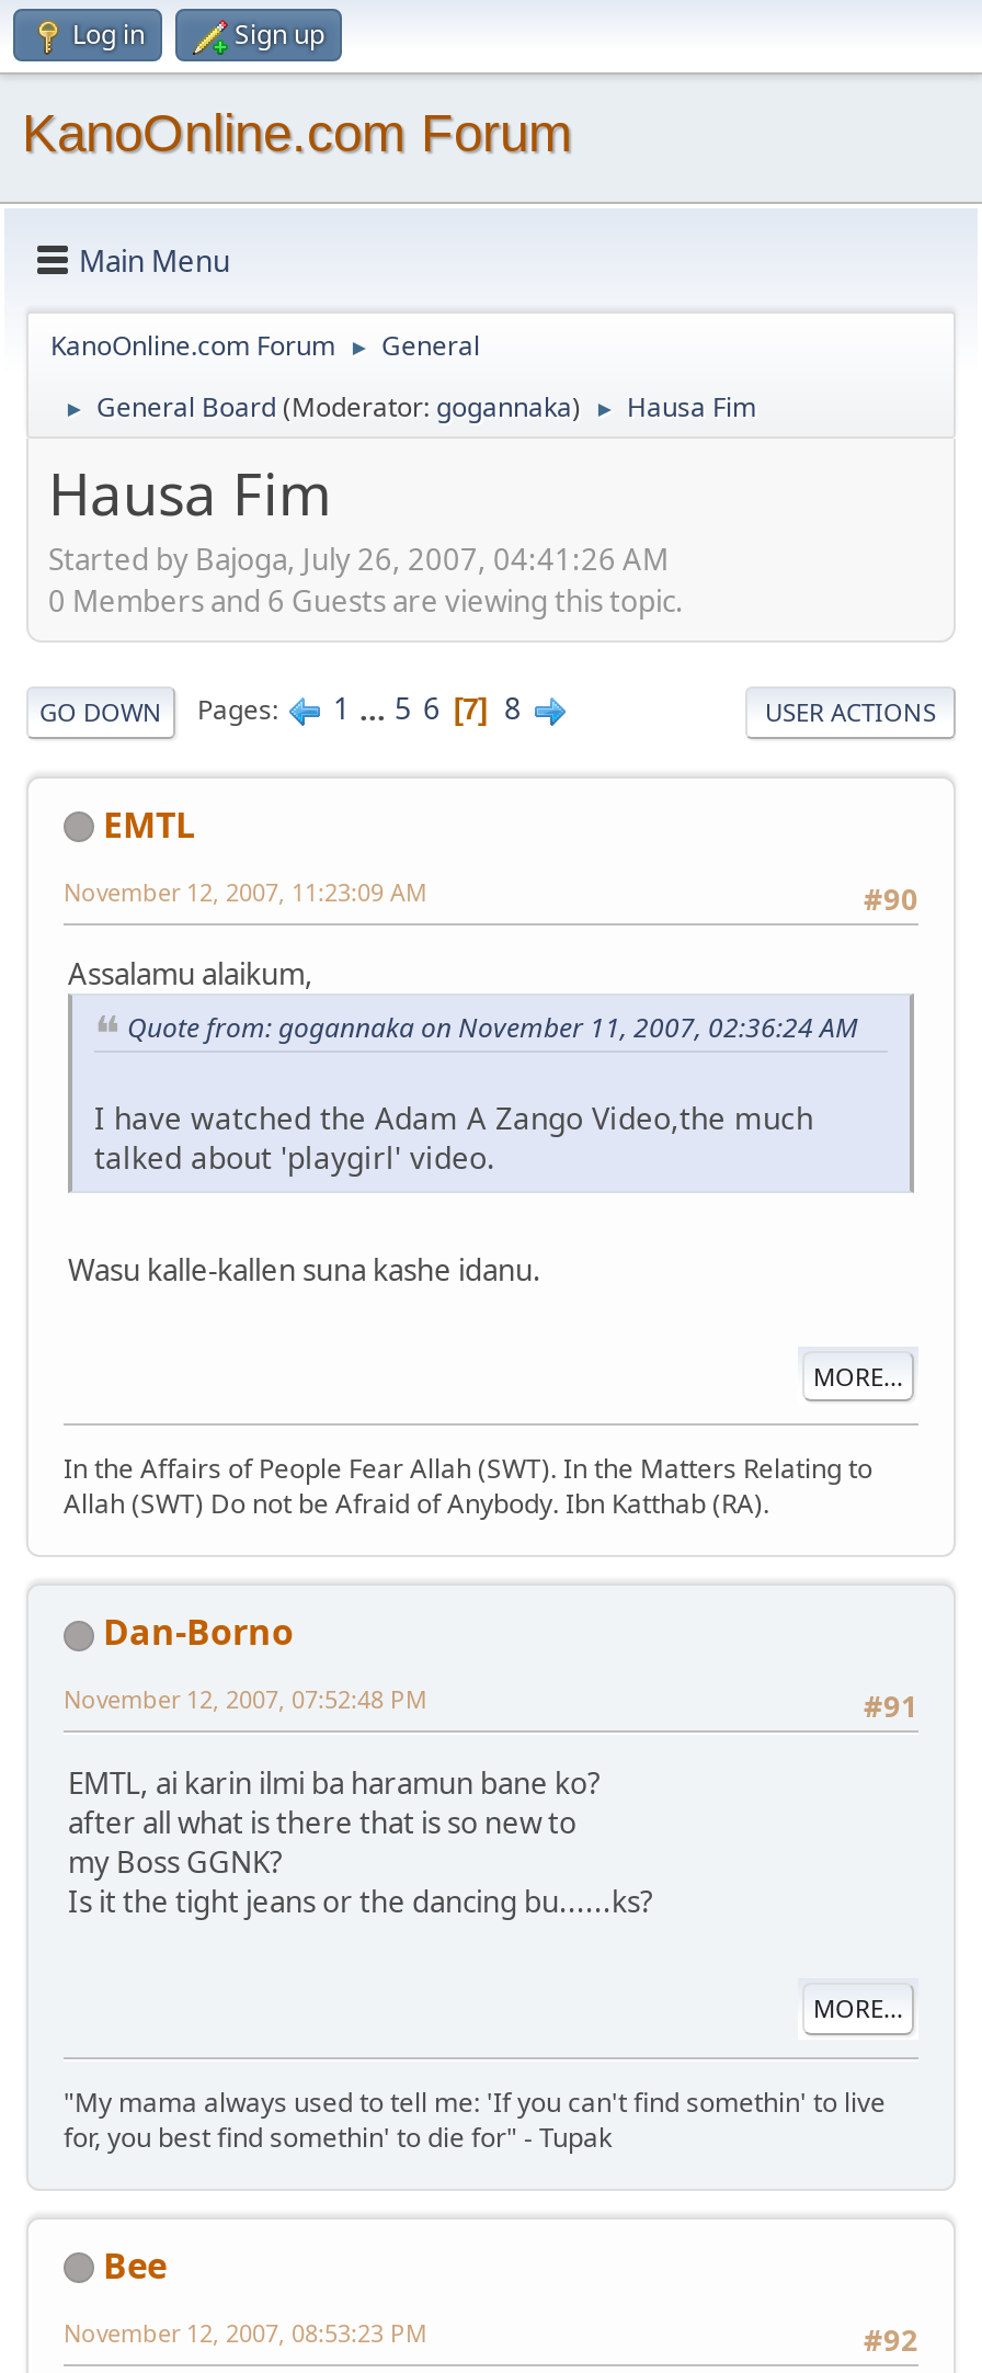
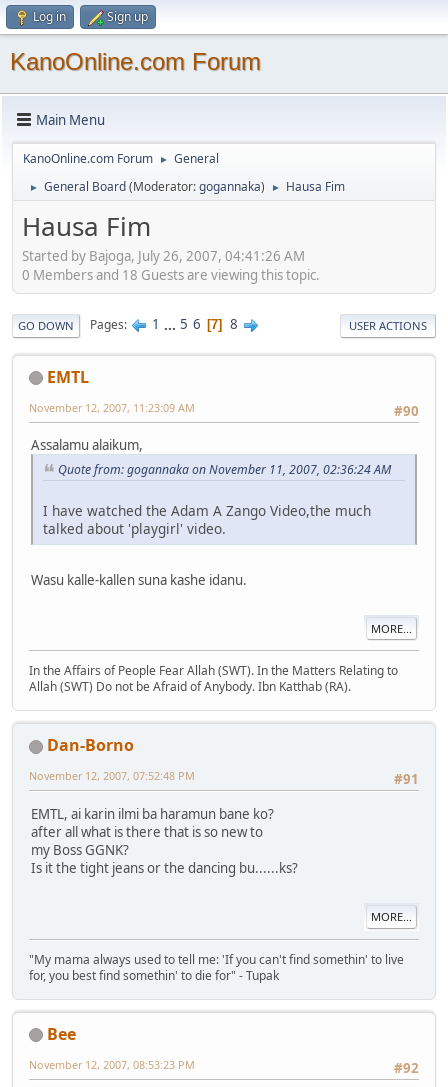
[48,580,684,620] 0 Members and 6 Guests are viewing this topic. -> [22,265,320,283] 0 Members and 18 Guests are viewing this topic.

